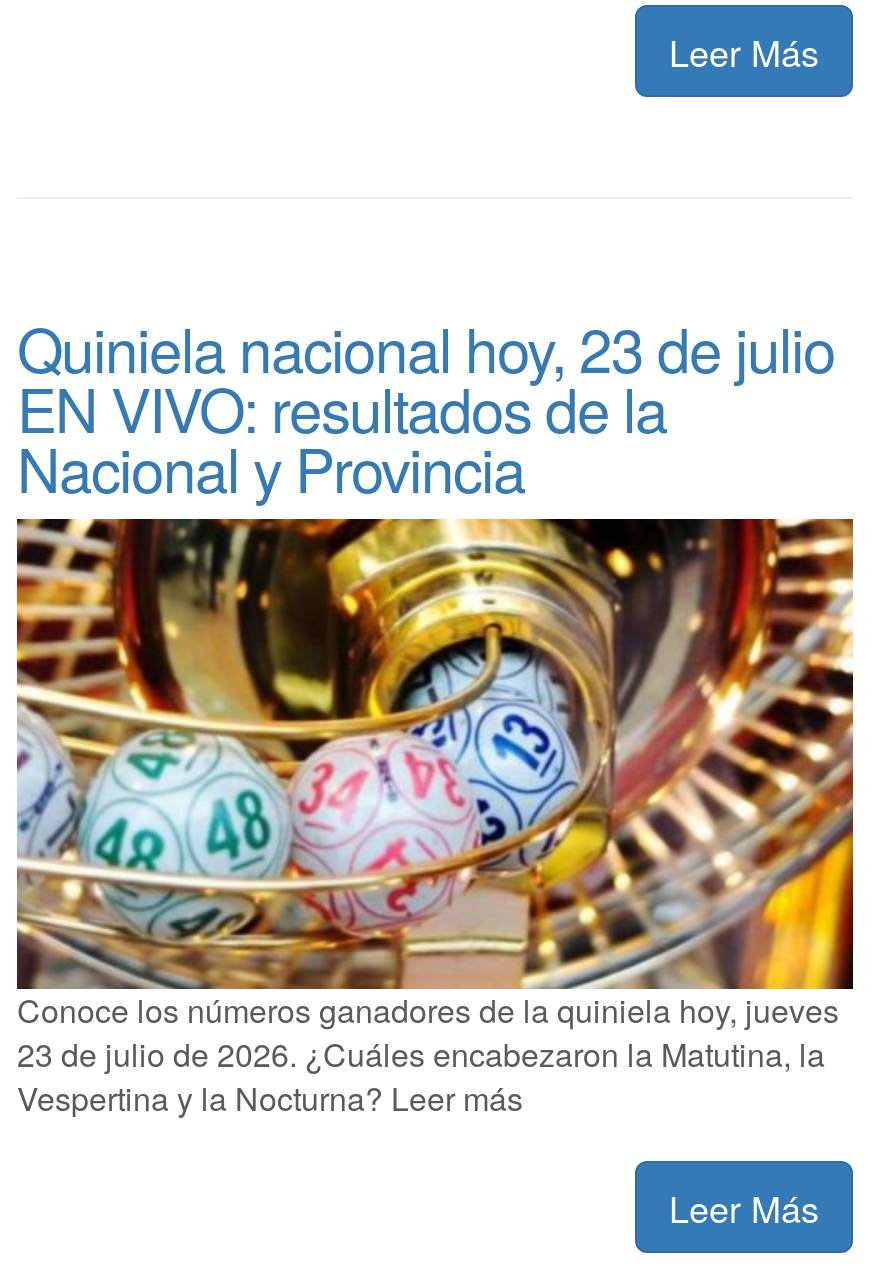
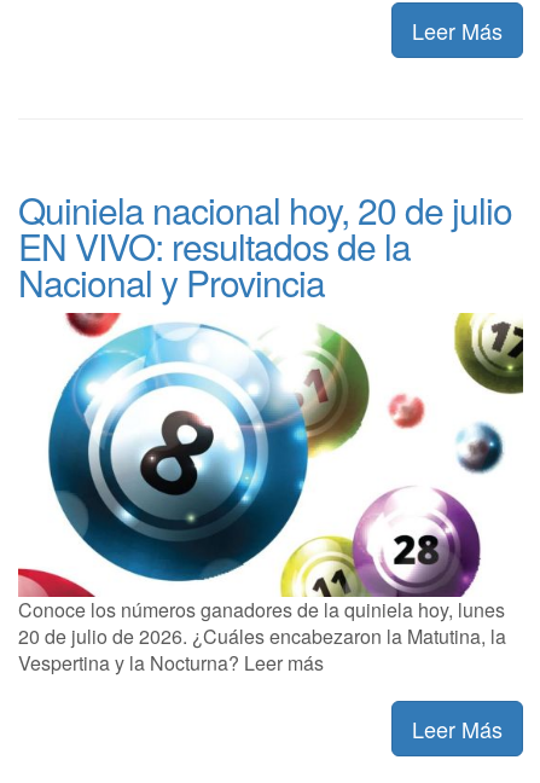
[17,304,835,390] Quiniela nacional hoy, 23 de julio -> [18,183,512,235] Quiniela nacional hoy, 20 de julio
[15,517,855,1033] [image] | Conoce los números ganadores de la quiniela hoy, jueves -> [17,312,524,623] [image] | Conoce los números ganadores de la quiniela hoy, lunes
[17,1031,825,1077] 23 de julio de 2026. ¿Cuáles encabezaron la Matutina, la -> [18,622,506,650] 20 de julio de 2026. ¿Cuáles encabezaron la Matutina, la

